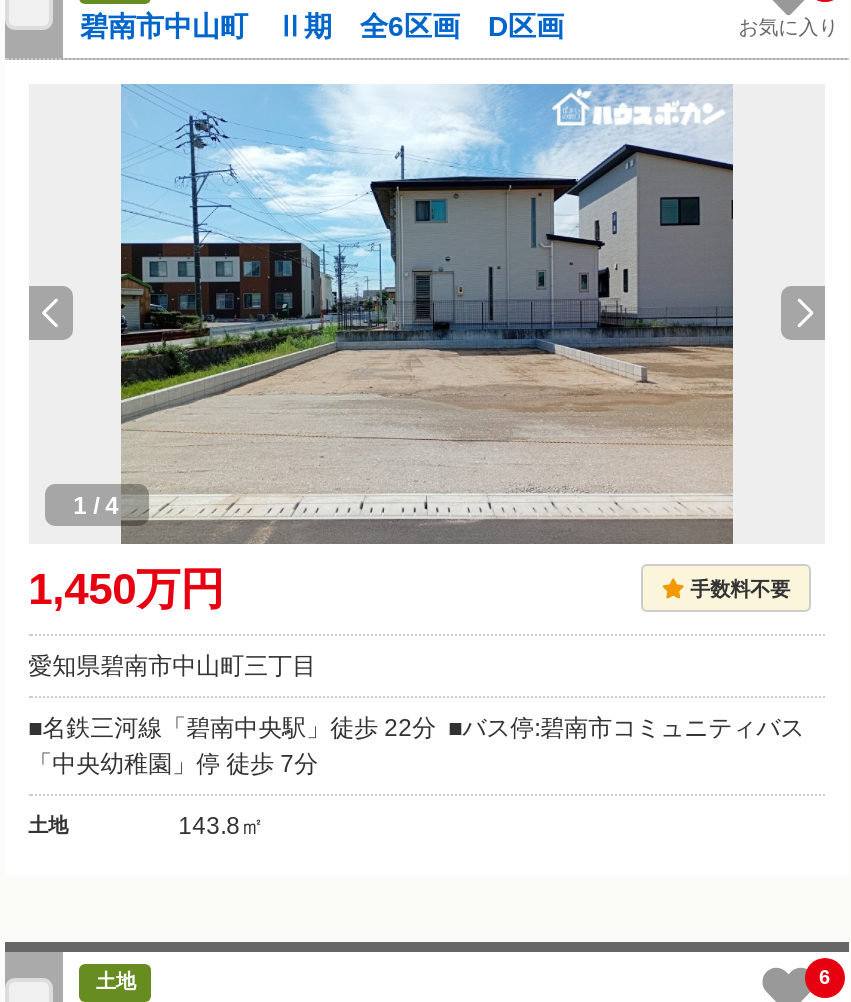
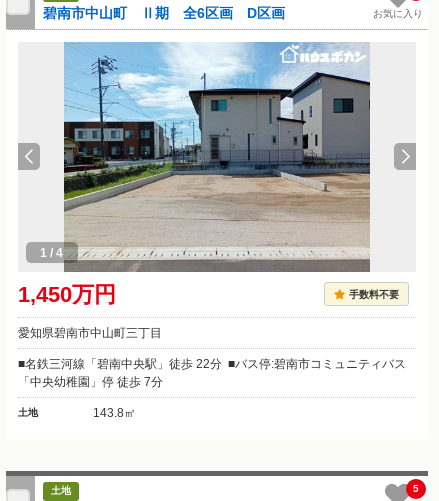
[819,966,831,988] 6 -> [413,483,419,494] 5

